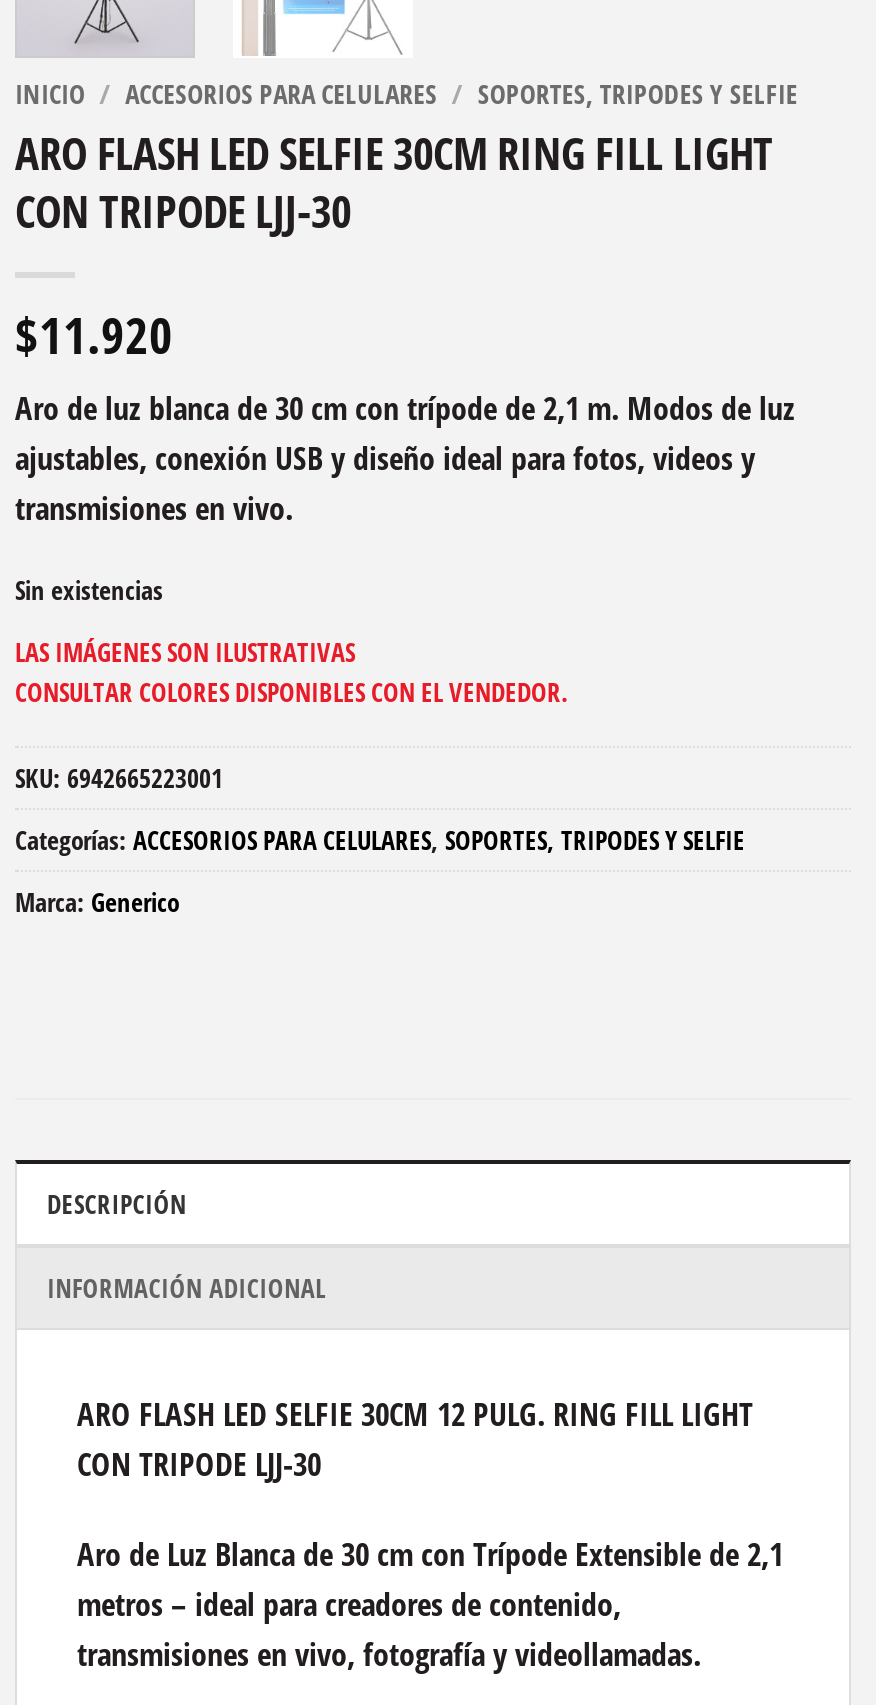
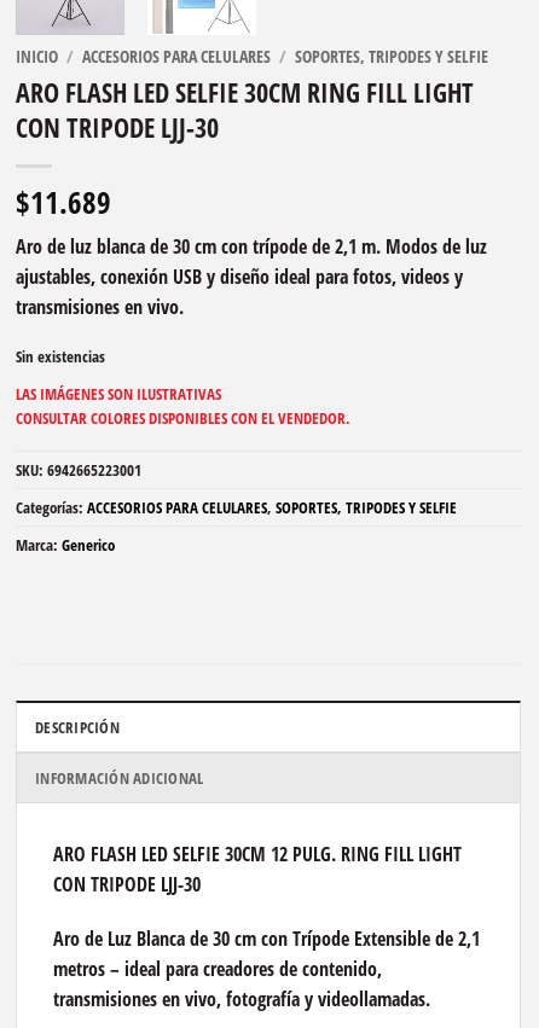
[15,299,173,367] $11.920 -> [16,181,111,222] $11.689

